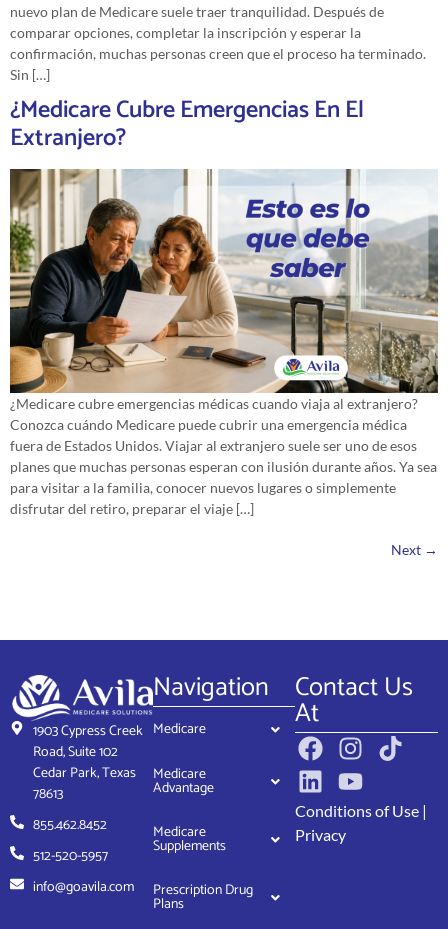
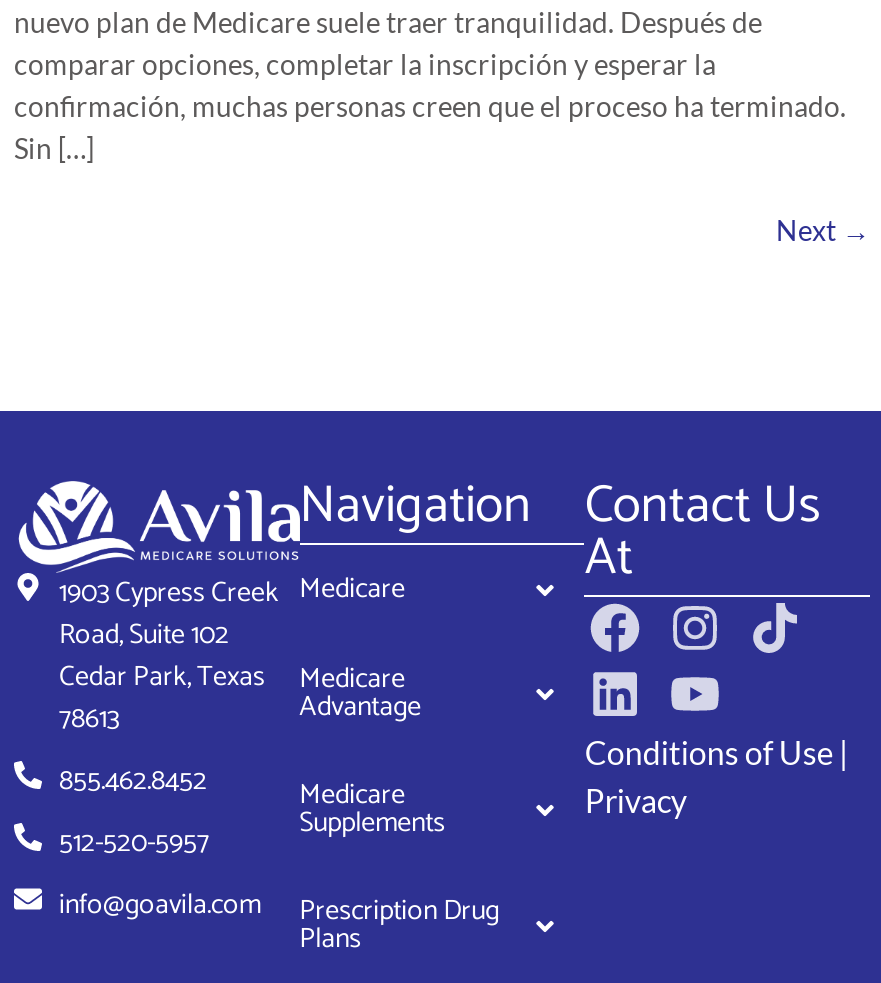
[10,91,364,158] ¿Medicare Cubre Emergencias En El | Extranjero? -> none
[9,168,439,517] [image] | ¿Medicare cubre emergencias médicas cuando viaja al extranjero? | Conozca cuándo Medicare puede cubrir una emergencia médica | fuera de Estados Unidos. Viajar al extranjero suele ser uno de esos | planes que muchas personas esperan con ilusión durante años. Ya sea | para visitar a la familia, conocer nuevos lugares o simplemente | disfrutar del retiro, preparar el viaje […] -> none

